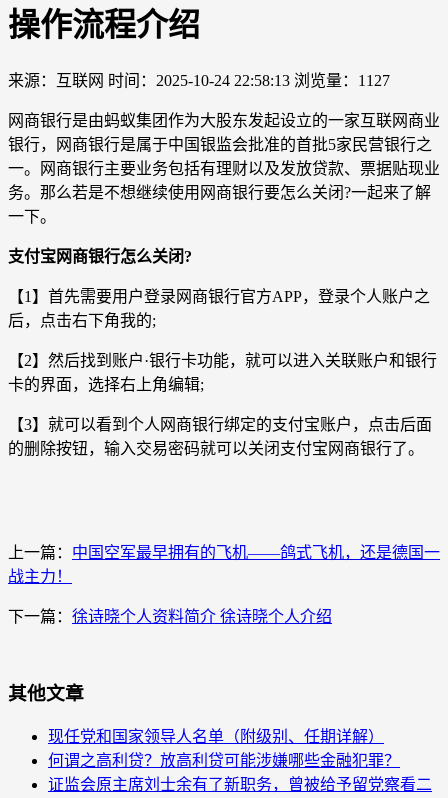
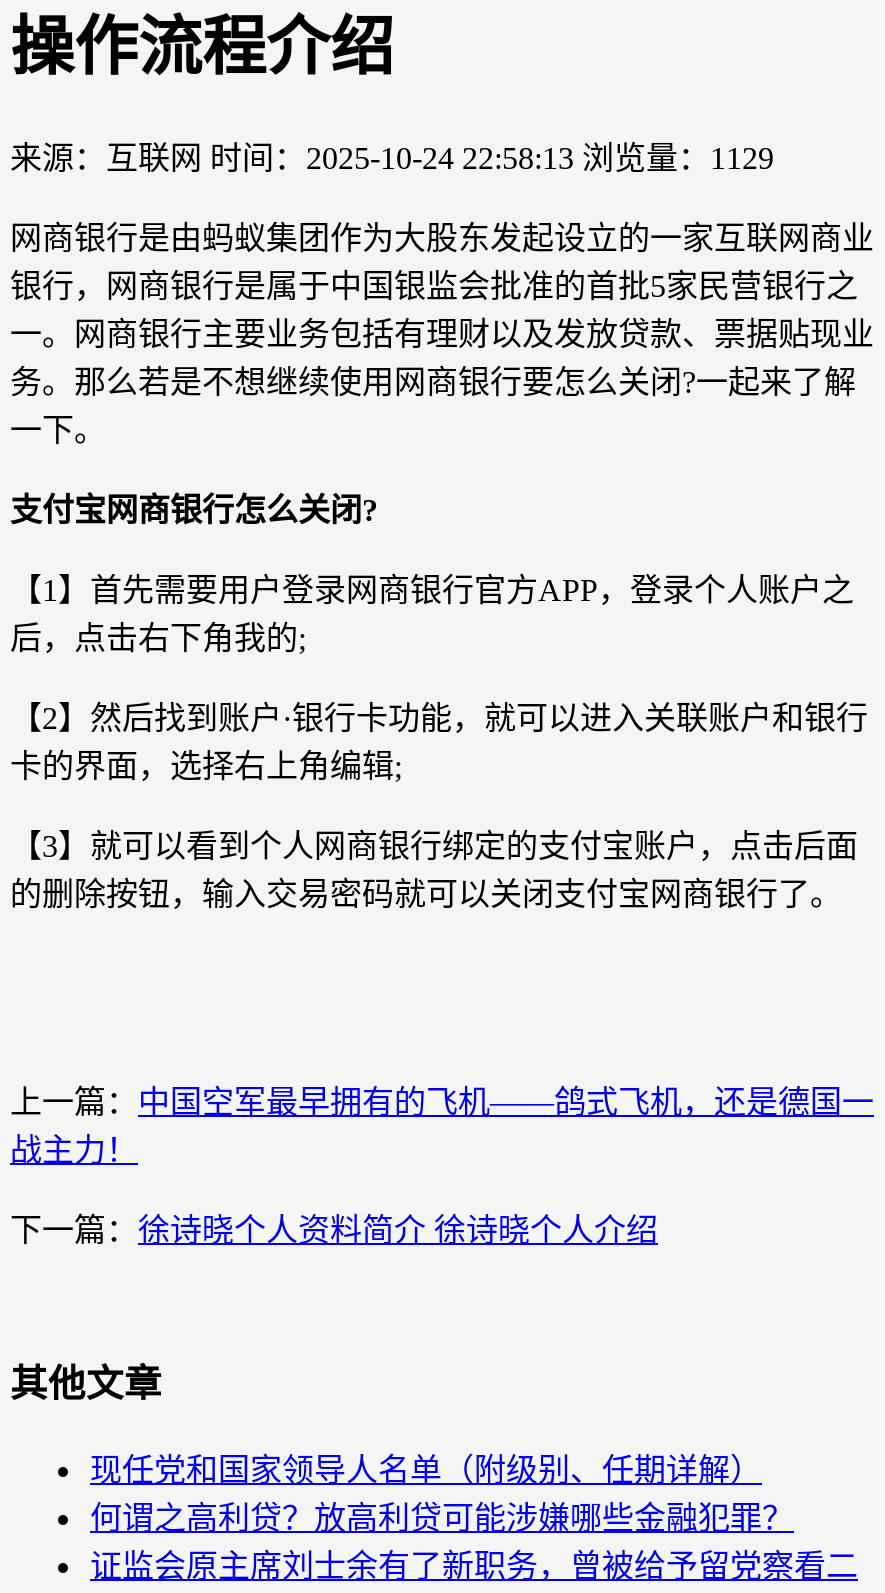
[8,72,390,89] 来源：互联网 时间：2025-10-24 22:58:13 浏览量：1127 -> [10,141,774,175] 来源：互联网 时间：2025-10-24 22:58:13 浏览量：1129

